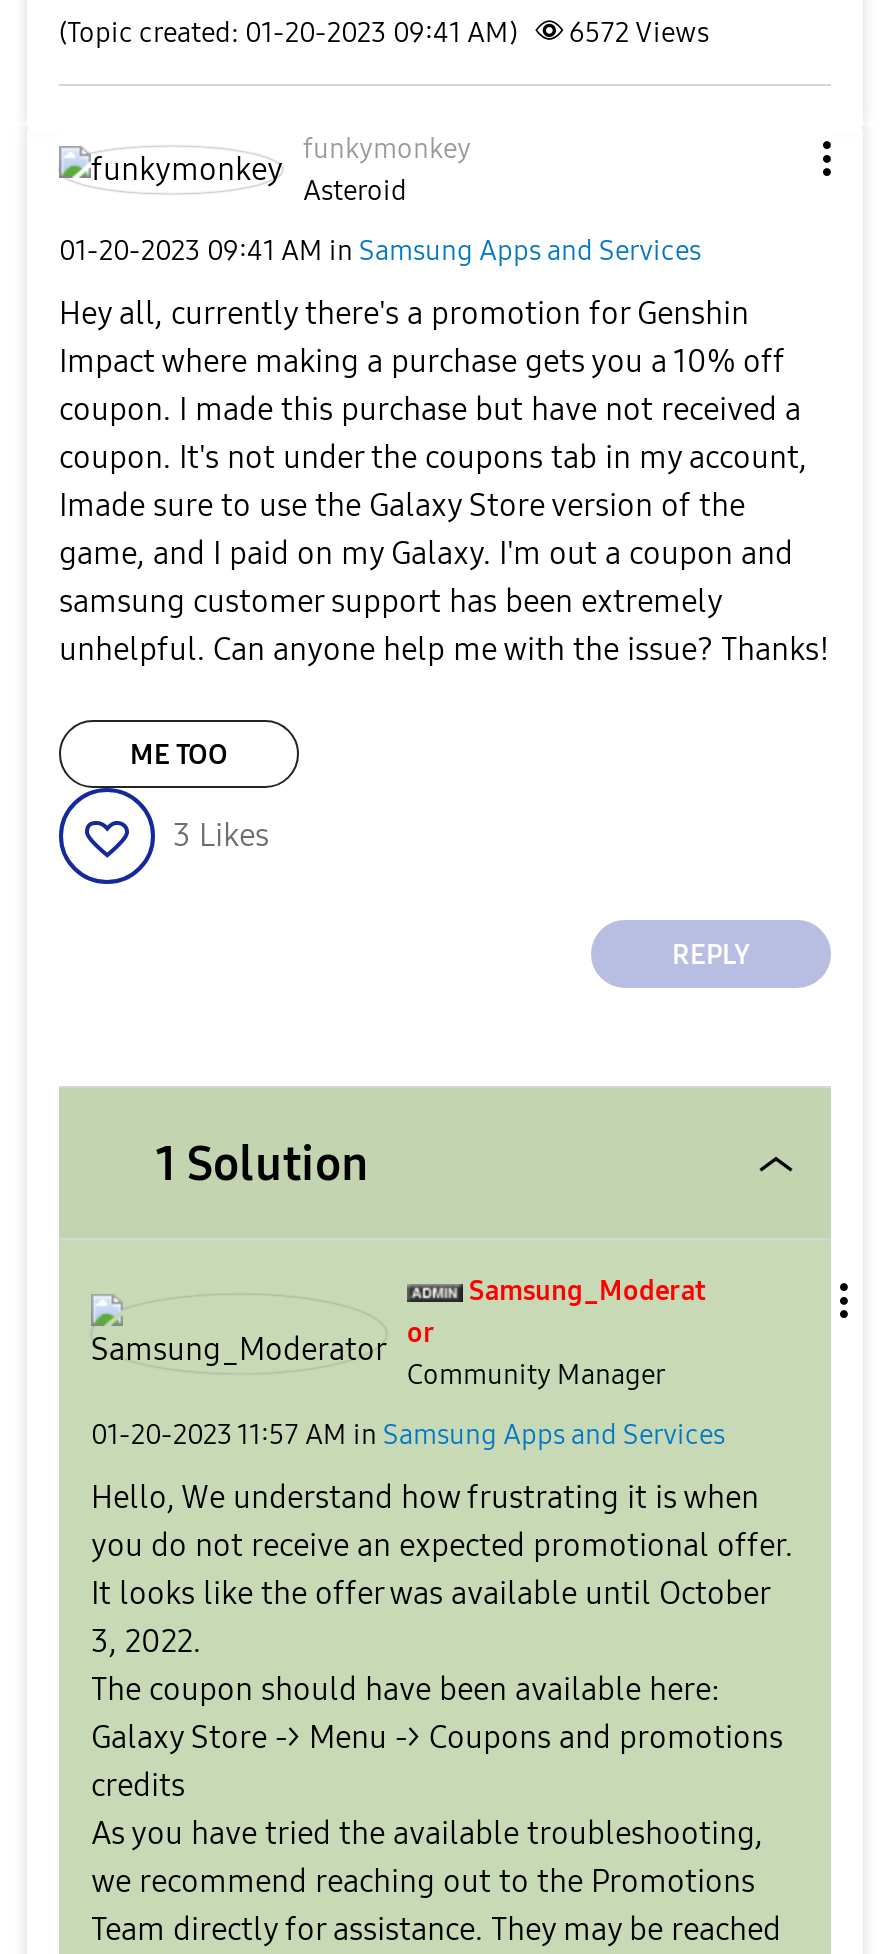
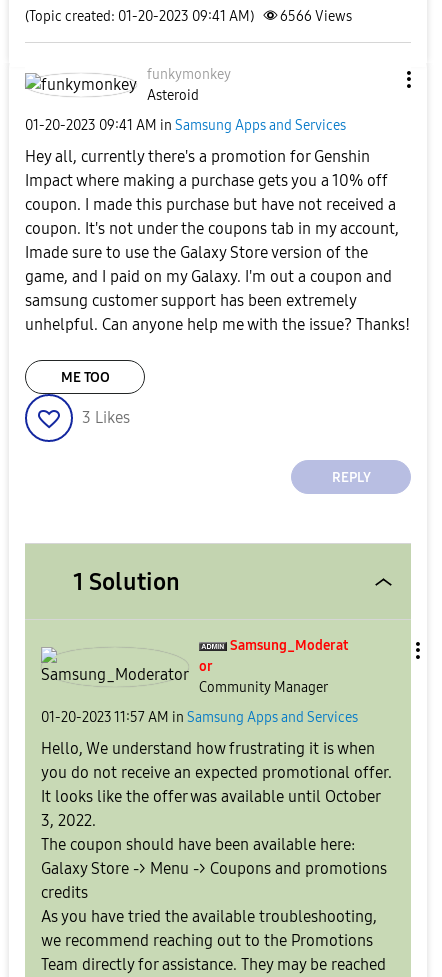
[59,16,709,50] (Topic created: 01-20-2023 09:41 AM) 6572 Views -> [25,8,352,25] (Topic created: 01-20-2023 09:41 AM) 6566 Views

